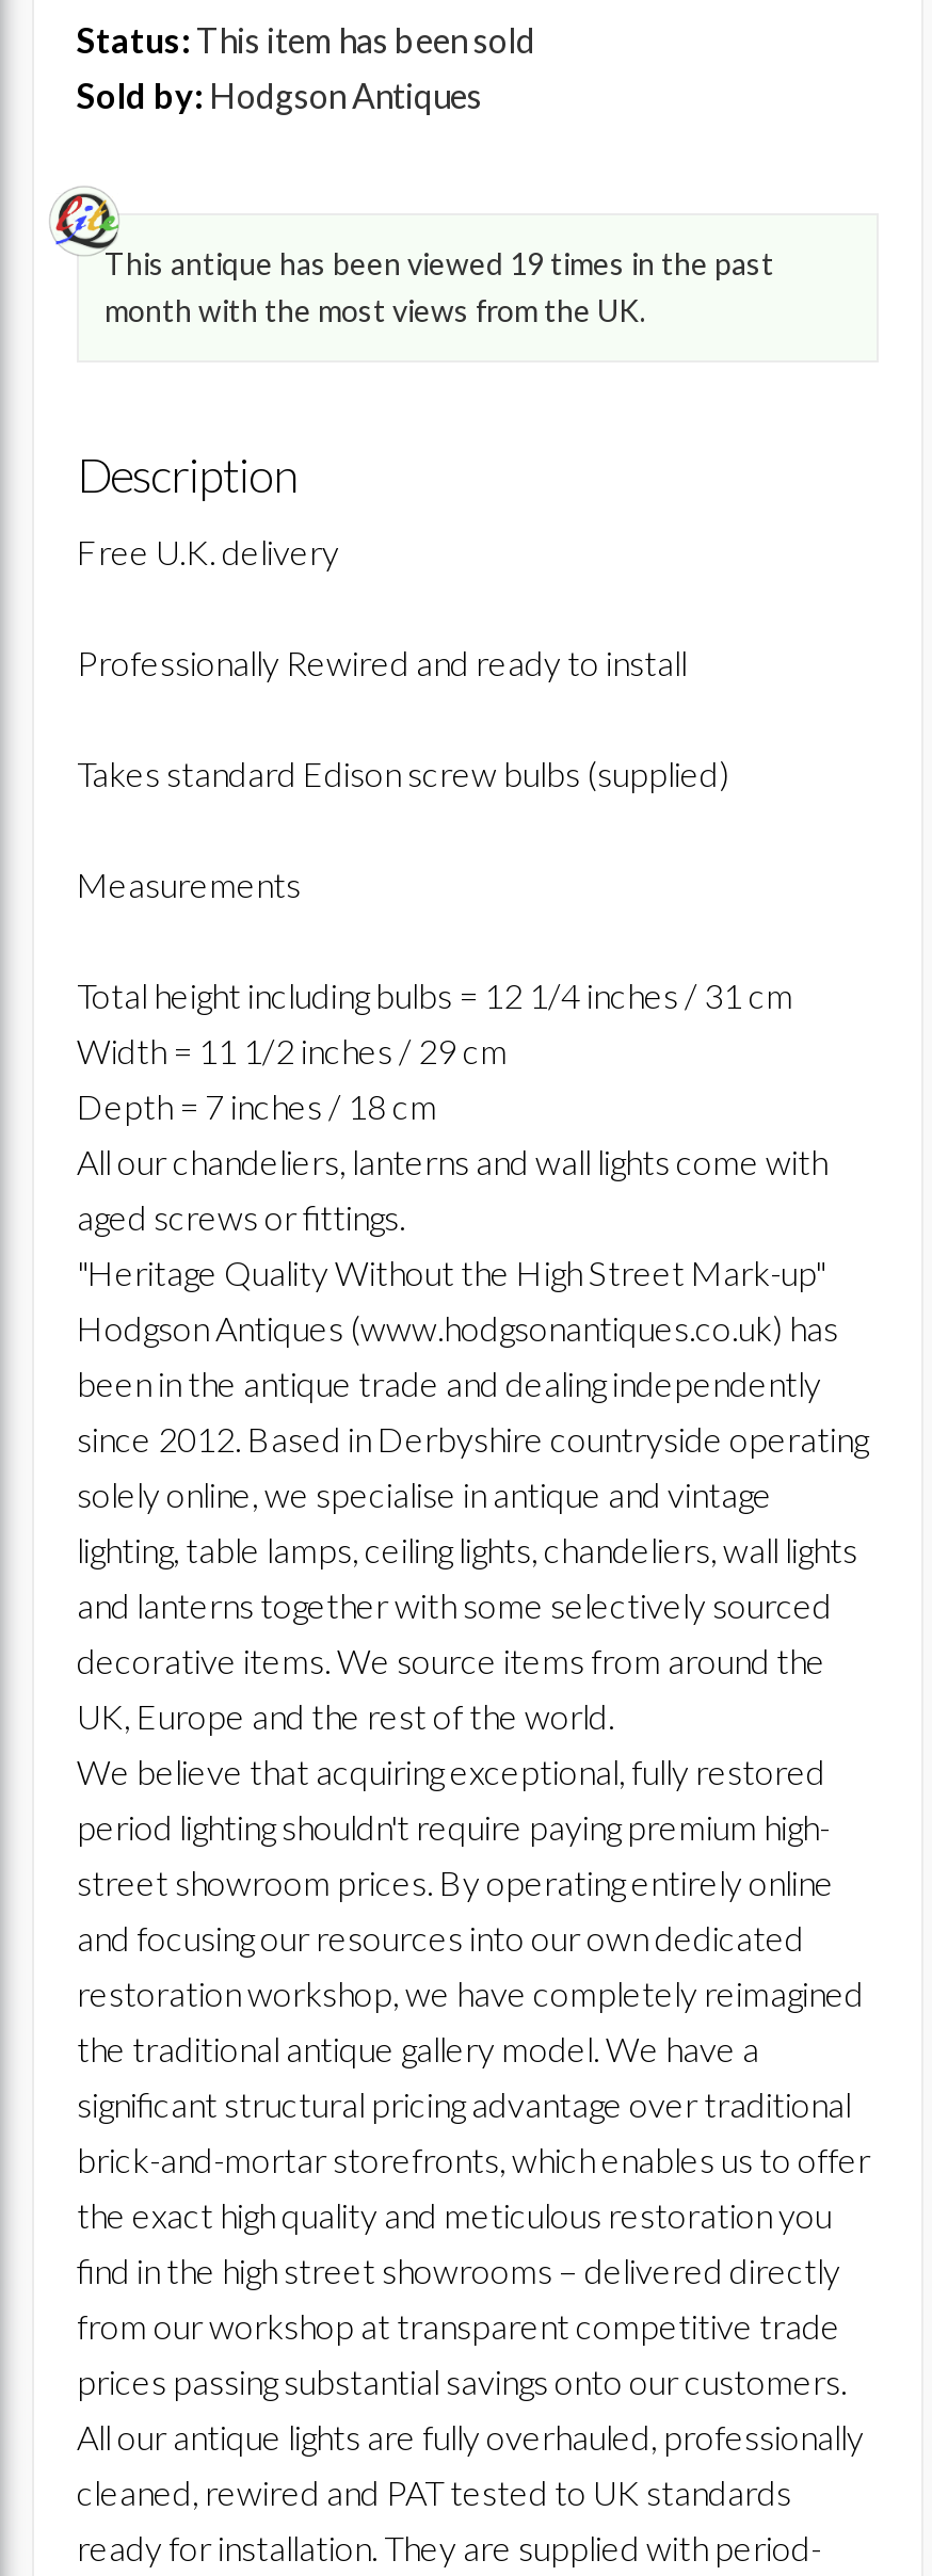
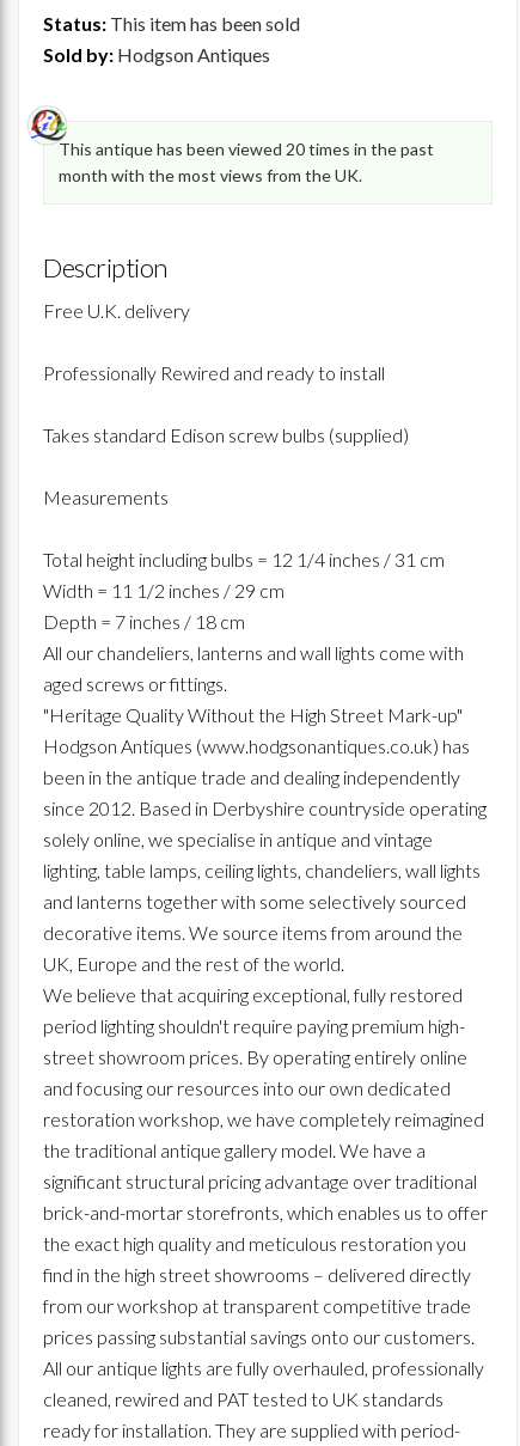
[105,245,774,281] This antique has been viewed 19 times in the past -> [59,139,434,159] This antique has been viewed 20 times in the past

